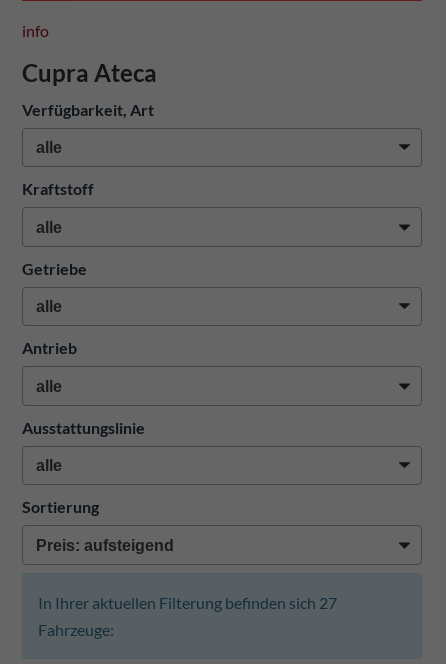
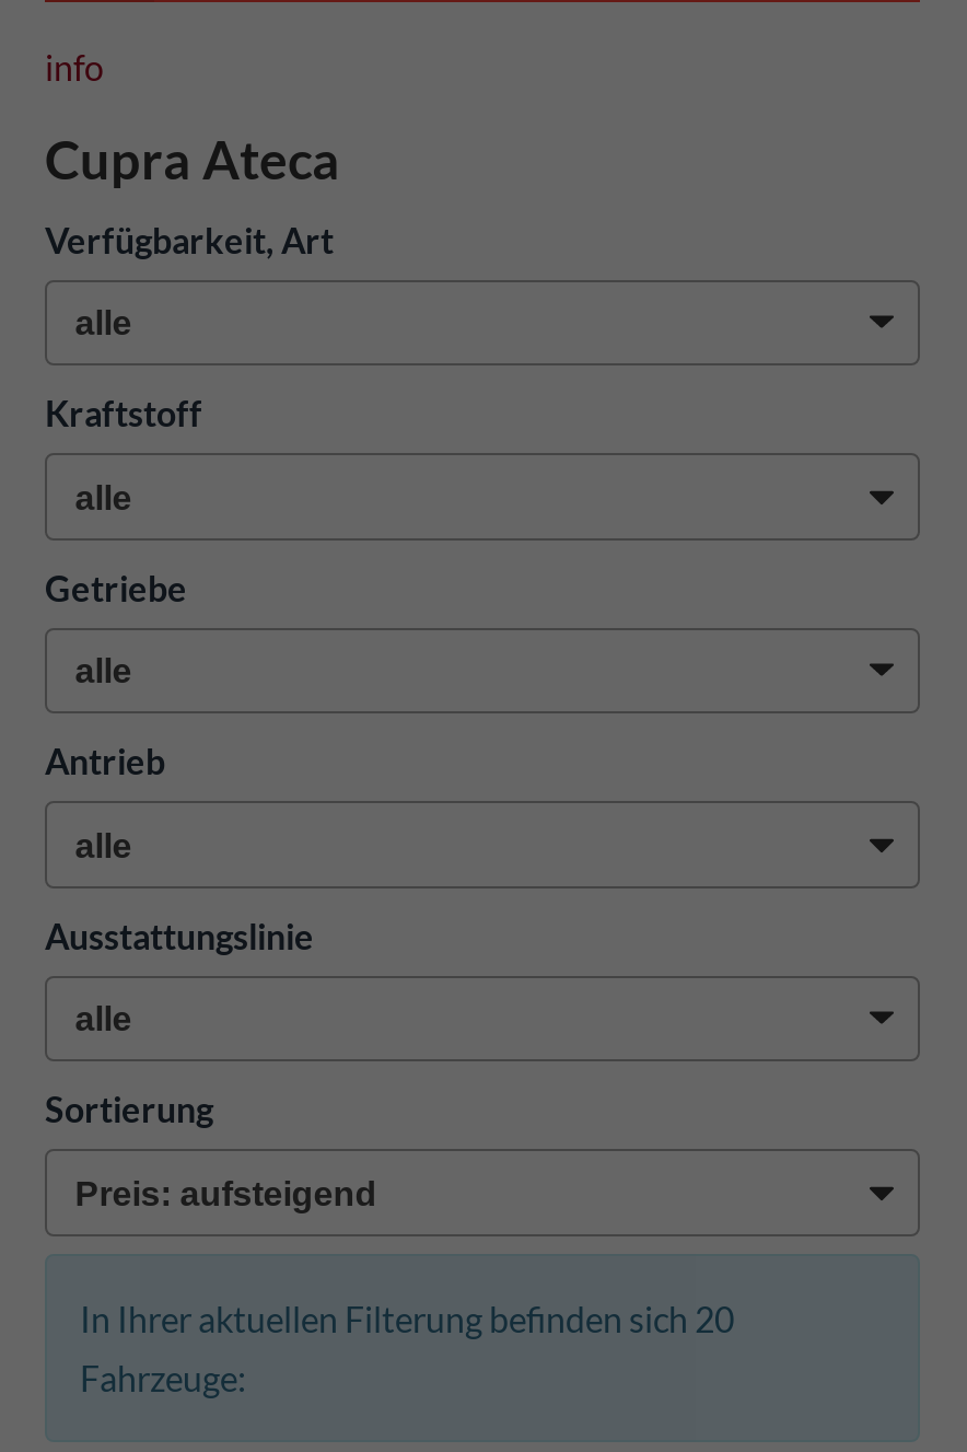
[38,593,337,612] In Ihrer aktuellen Filterung befinden sich 27 -> [80,1298,734,1340] In Ihrer aktuellen Filterung befinden sich 20

